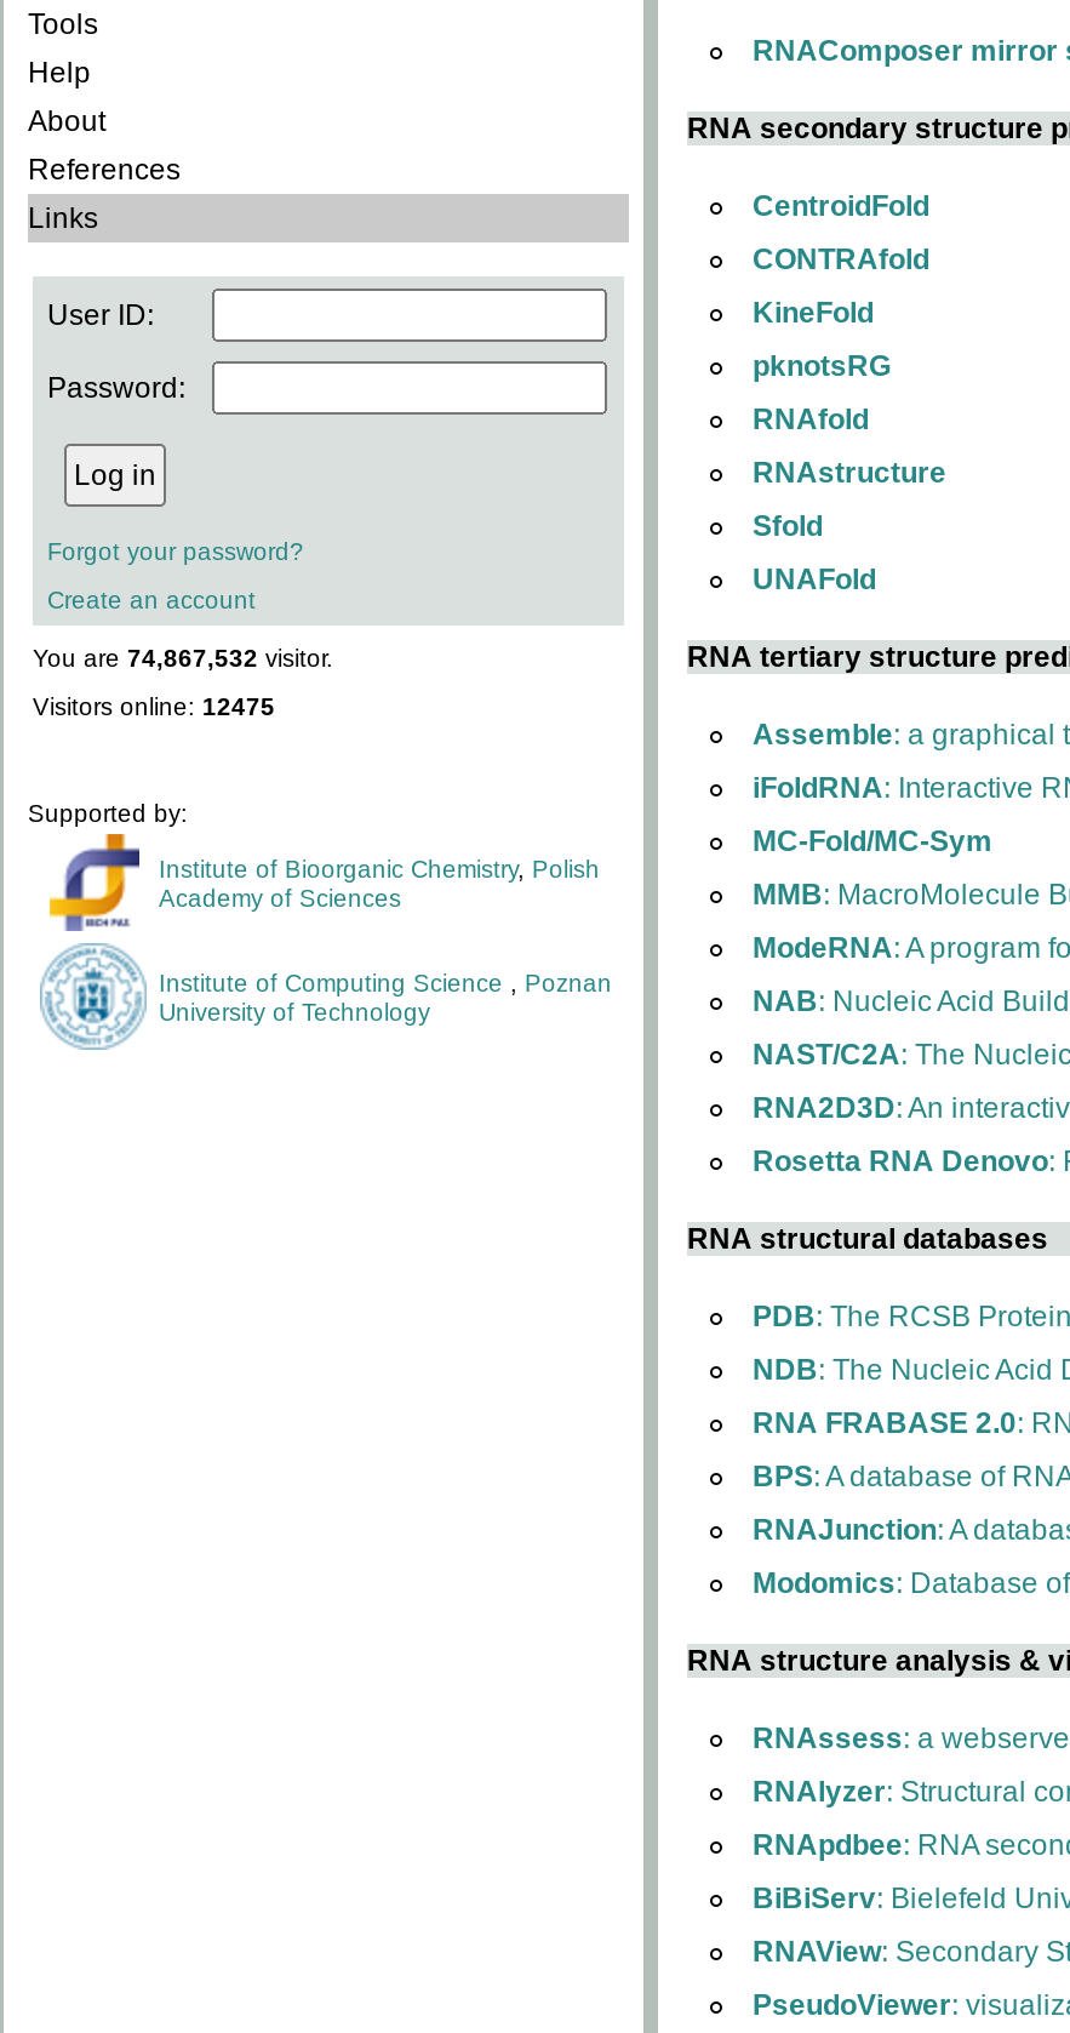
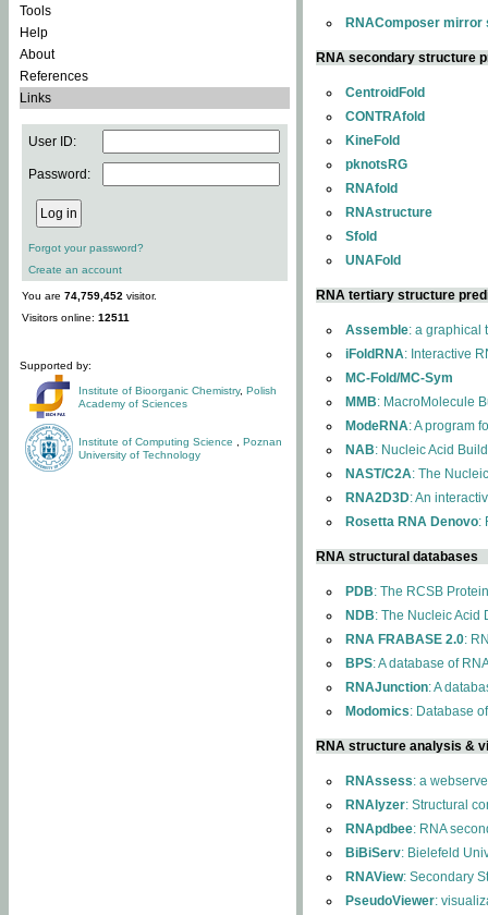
[33,645,333,672] You are 74,867,532 visitor. -> [22,290,157,302] You are 74,759,452 visitor.
[33,693,275,720] Visitors online: 12475 -> [22,312,130,324] Visitors online: 12511

